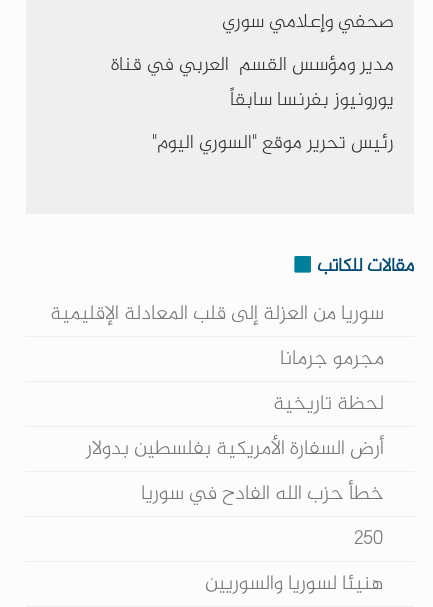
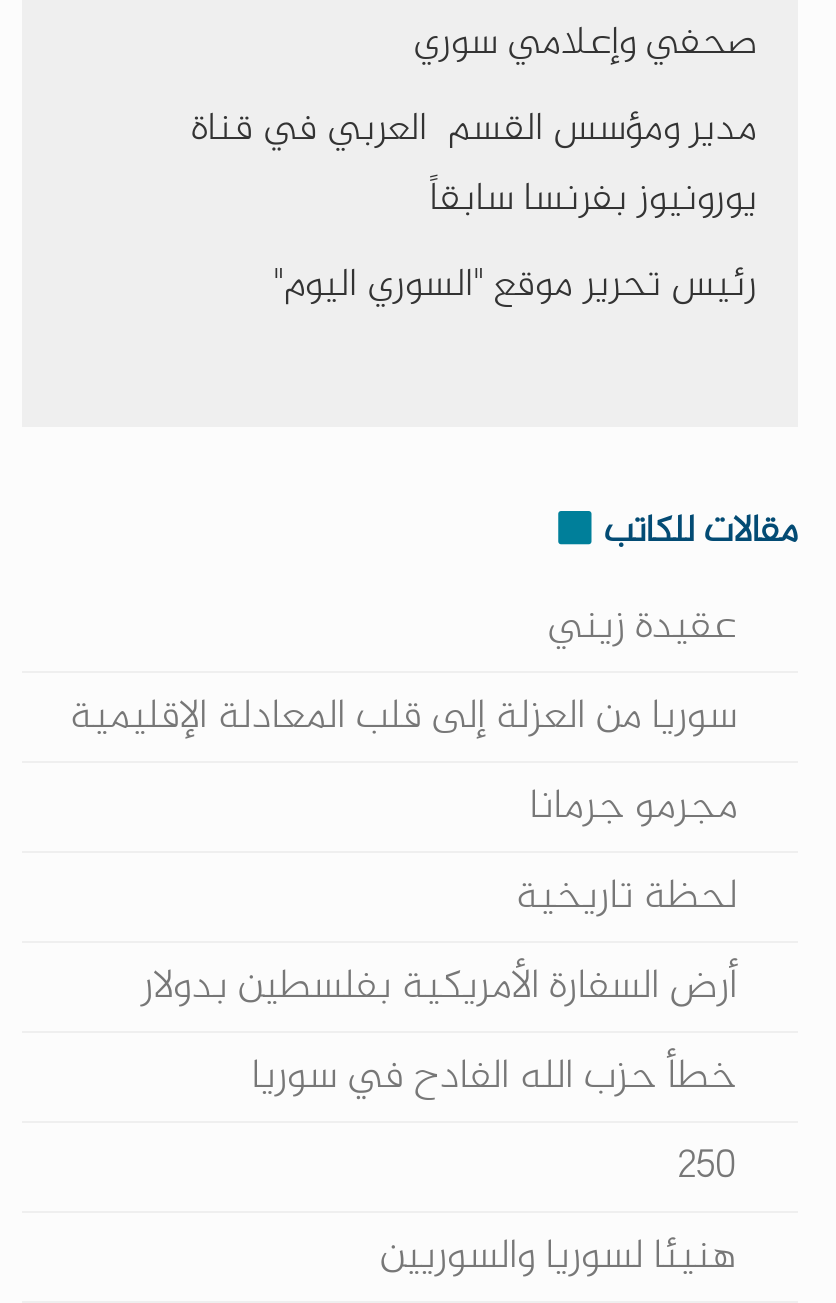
none -> [547,591,737,663] عقيدة زيني

